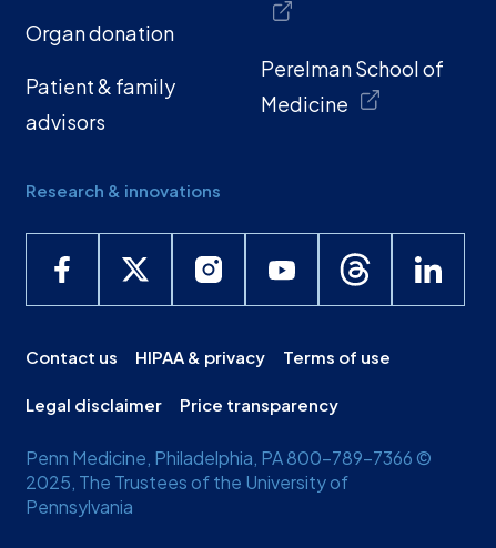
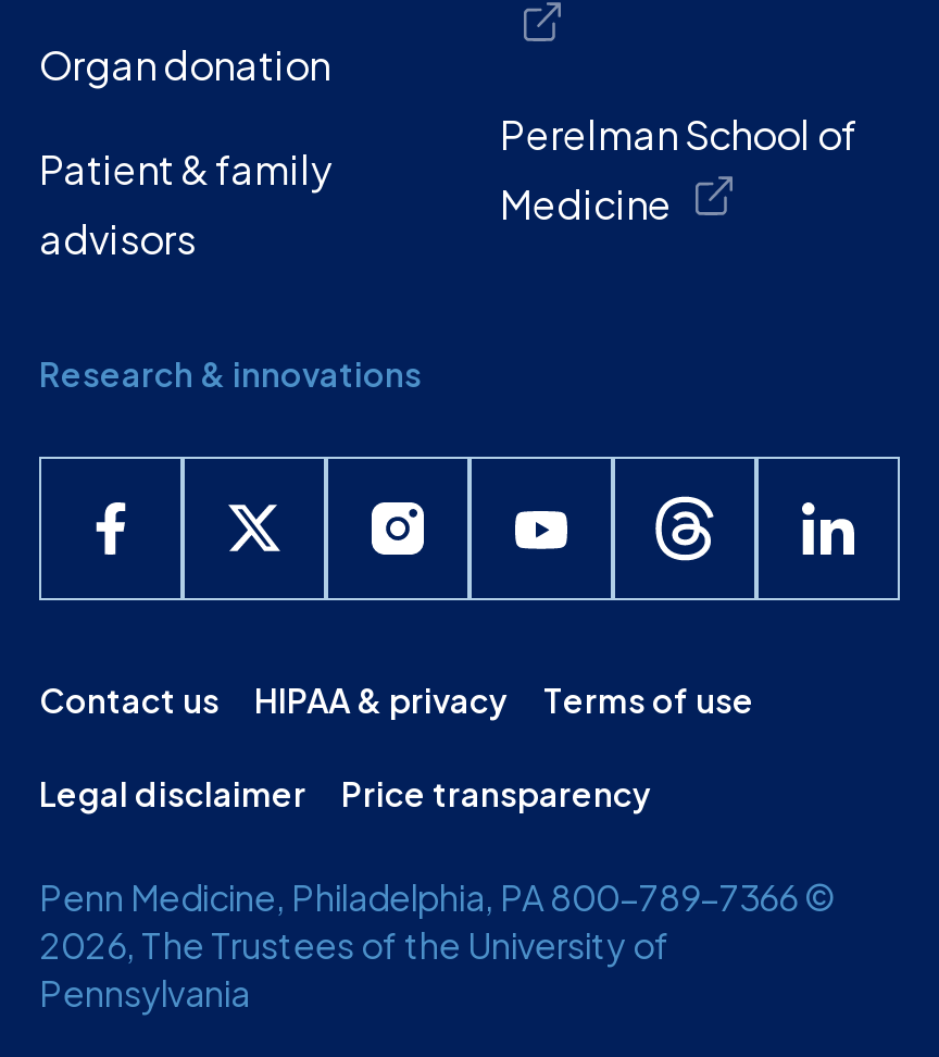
[26,470,348,494] 2025, The Trustees of the University of -> [39,922,669,968] 2026, The Trustees of the University of

